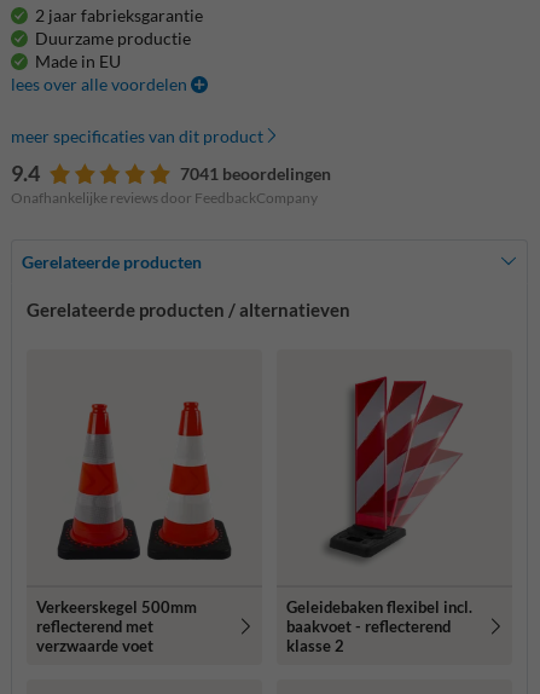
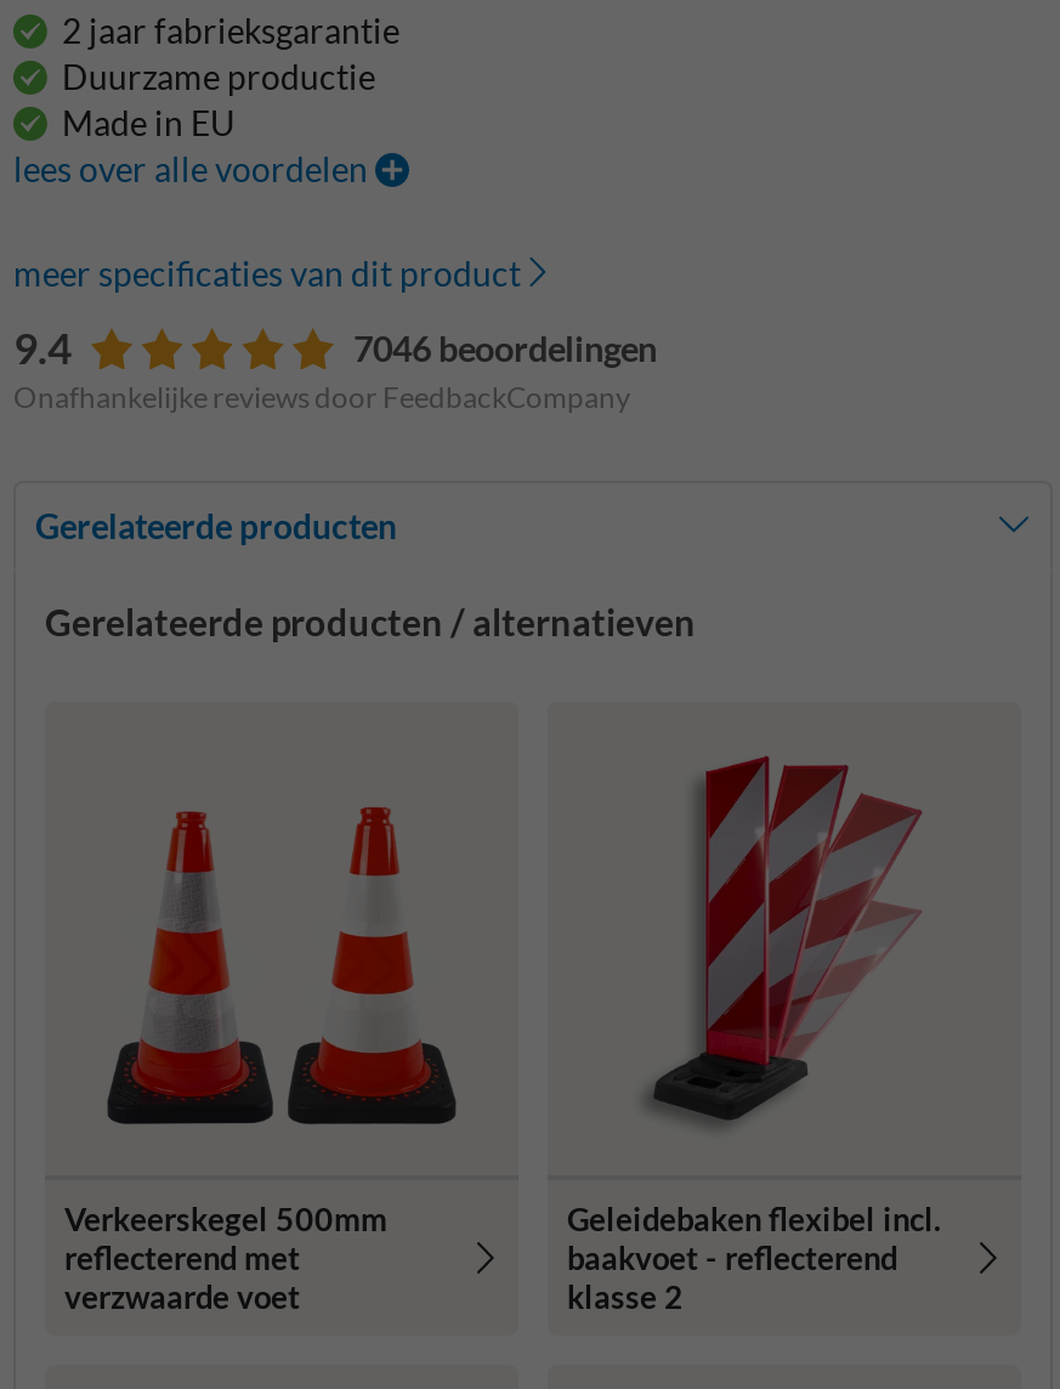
[180,163,331,183] 7041 beoordelingen -> [353,327,657,368] 7046 beoordelingen

